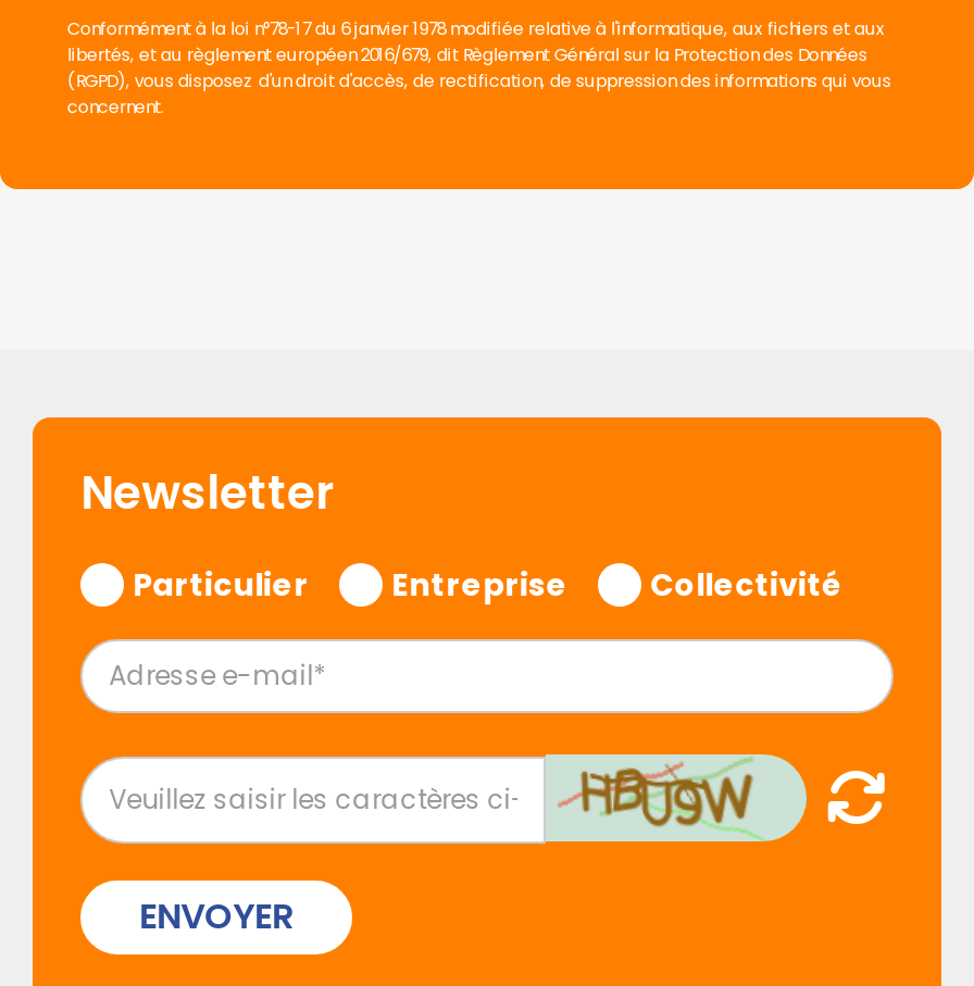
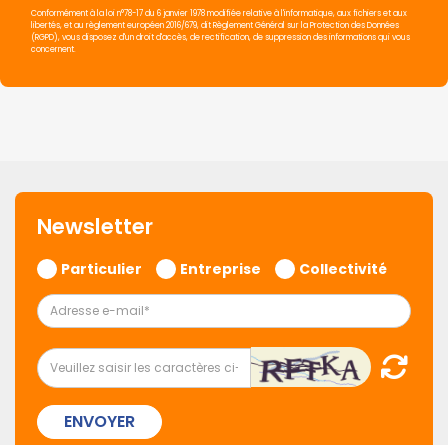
[548,754,804,841] [image] -> [251,347,370,387] [image]

